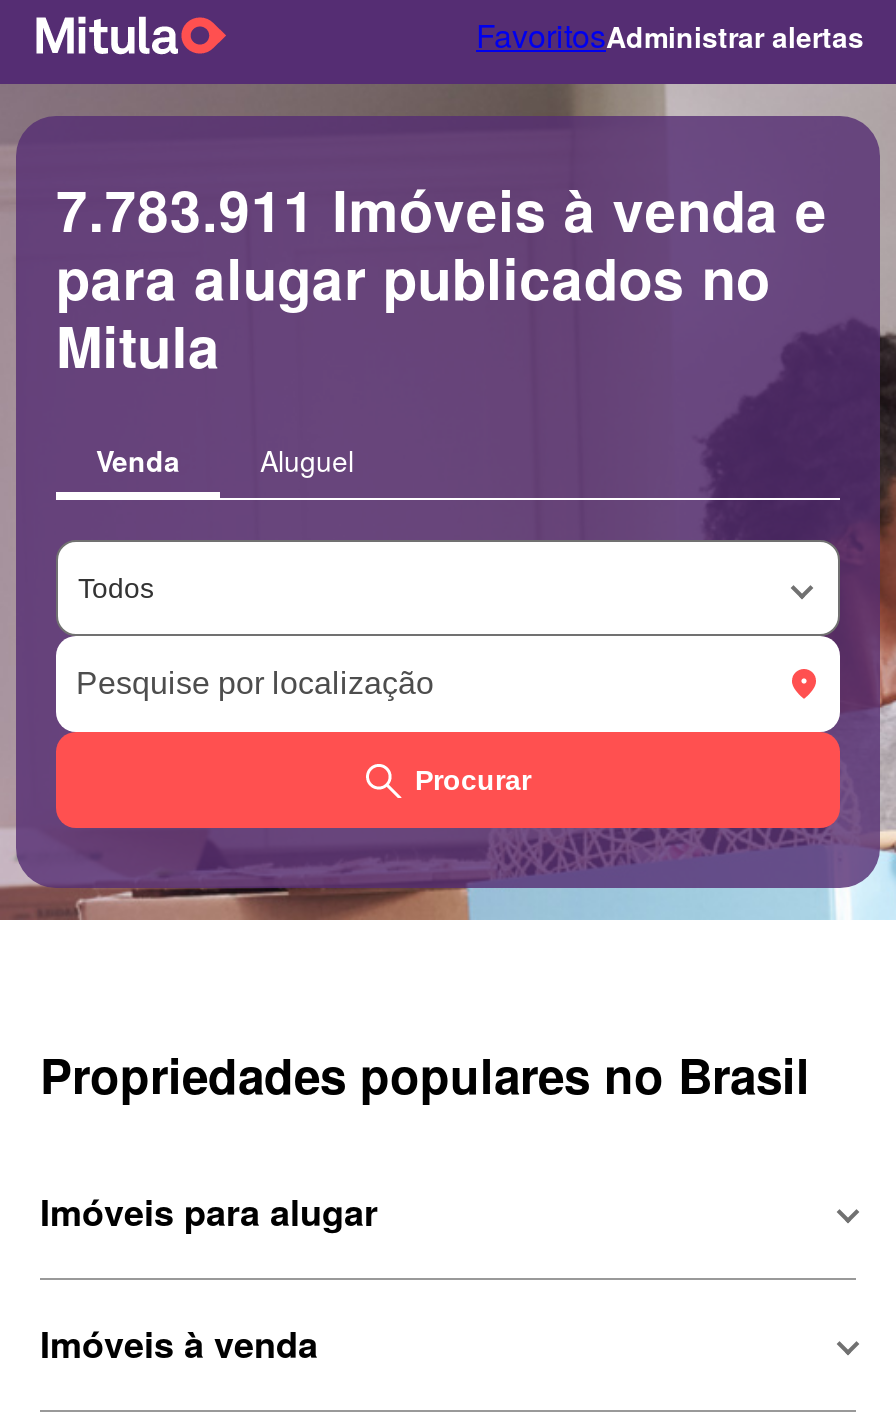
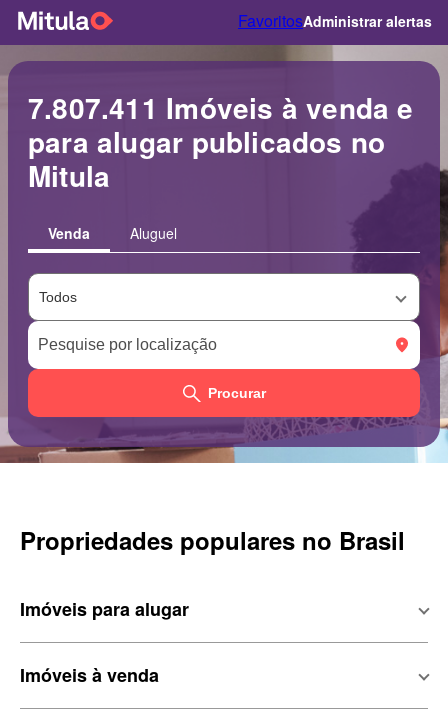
[56,168,827,250] 7.783.911 Imóveis à venda e -> [28,87,414,128] 7.807.411 Imóveis à venda e

